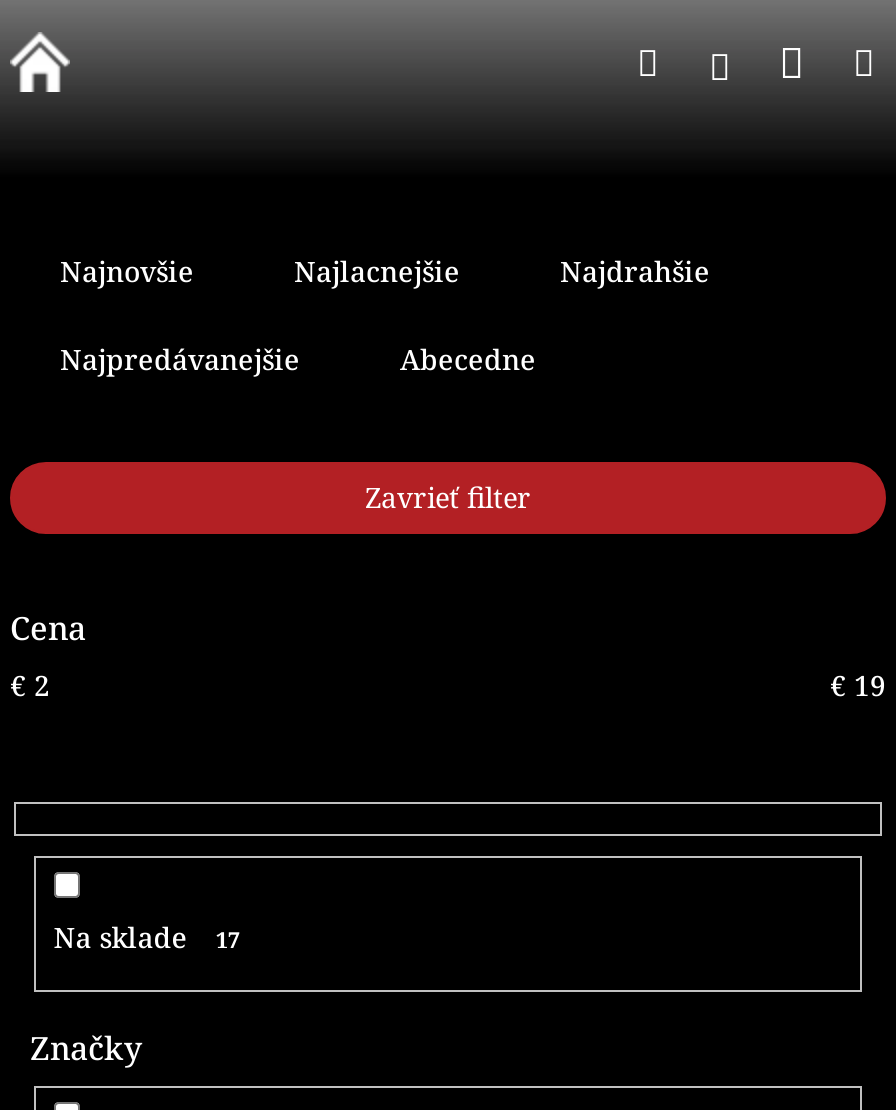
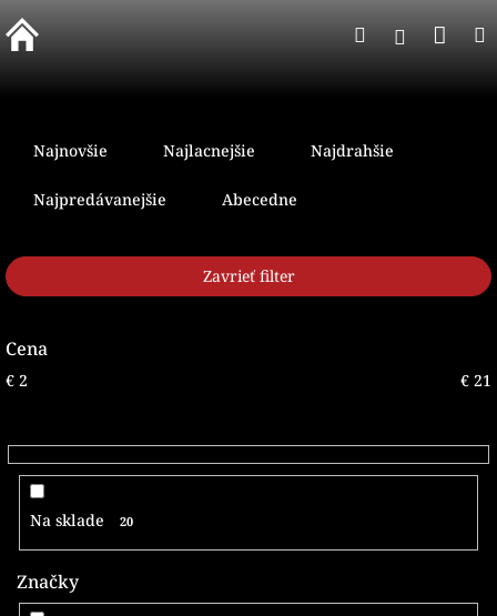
[830,666,886,704] €19 -> [460,370,491,391] €21
[54,919,240,957] Na sklade 17 -> [30,510,133,531] Na sklade 20

